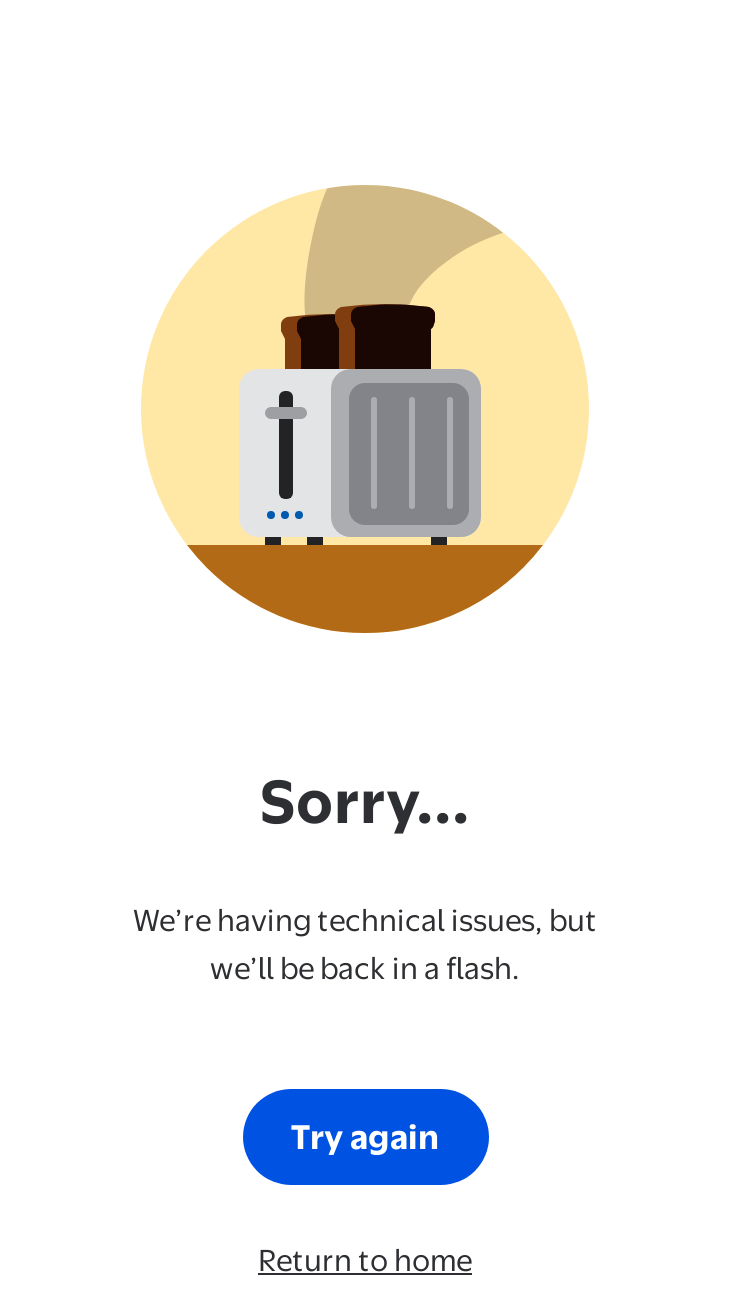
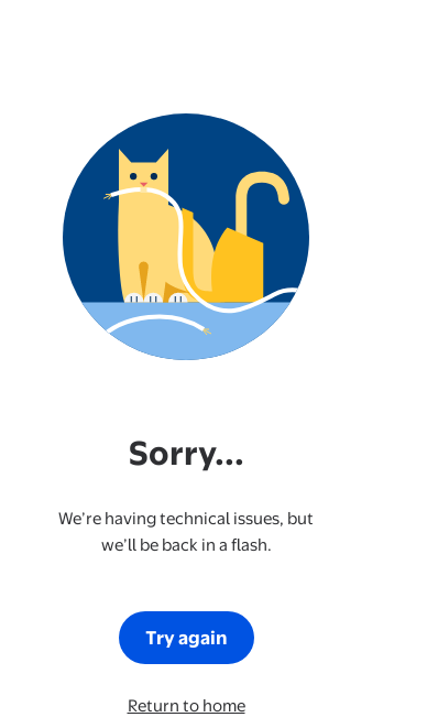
[141,185,589,635] [image] -> [62,112,310,361] [image]

